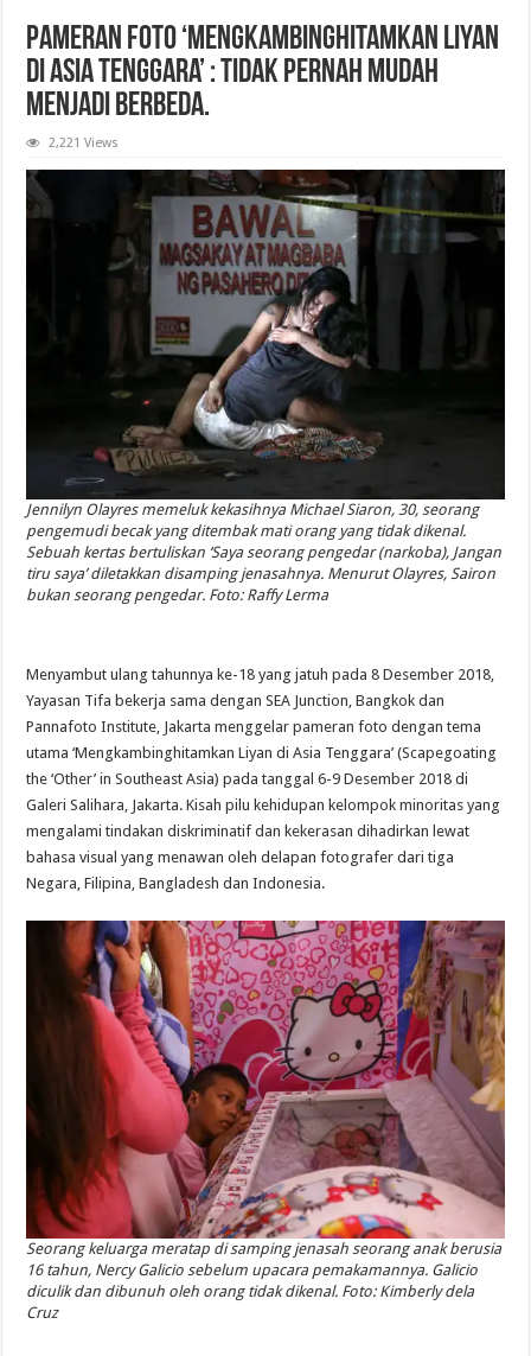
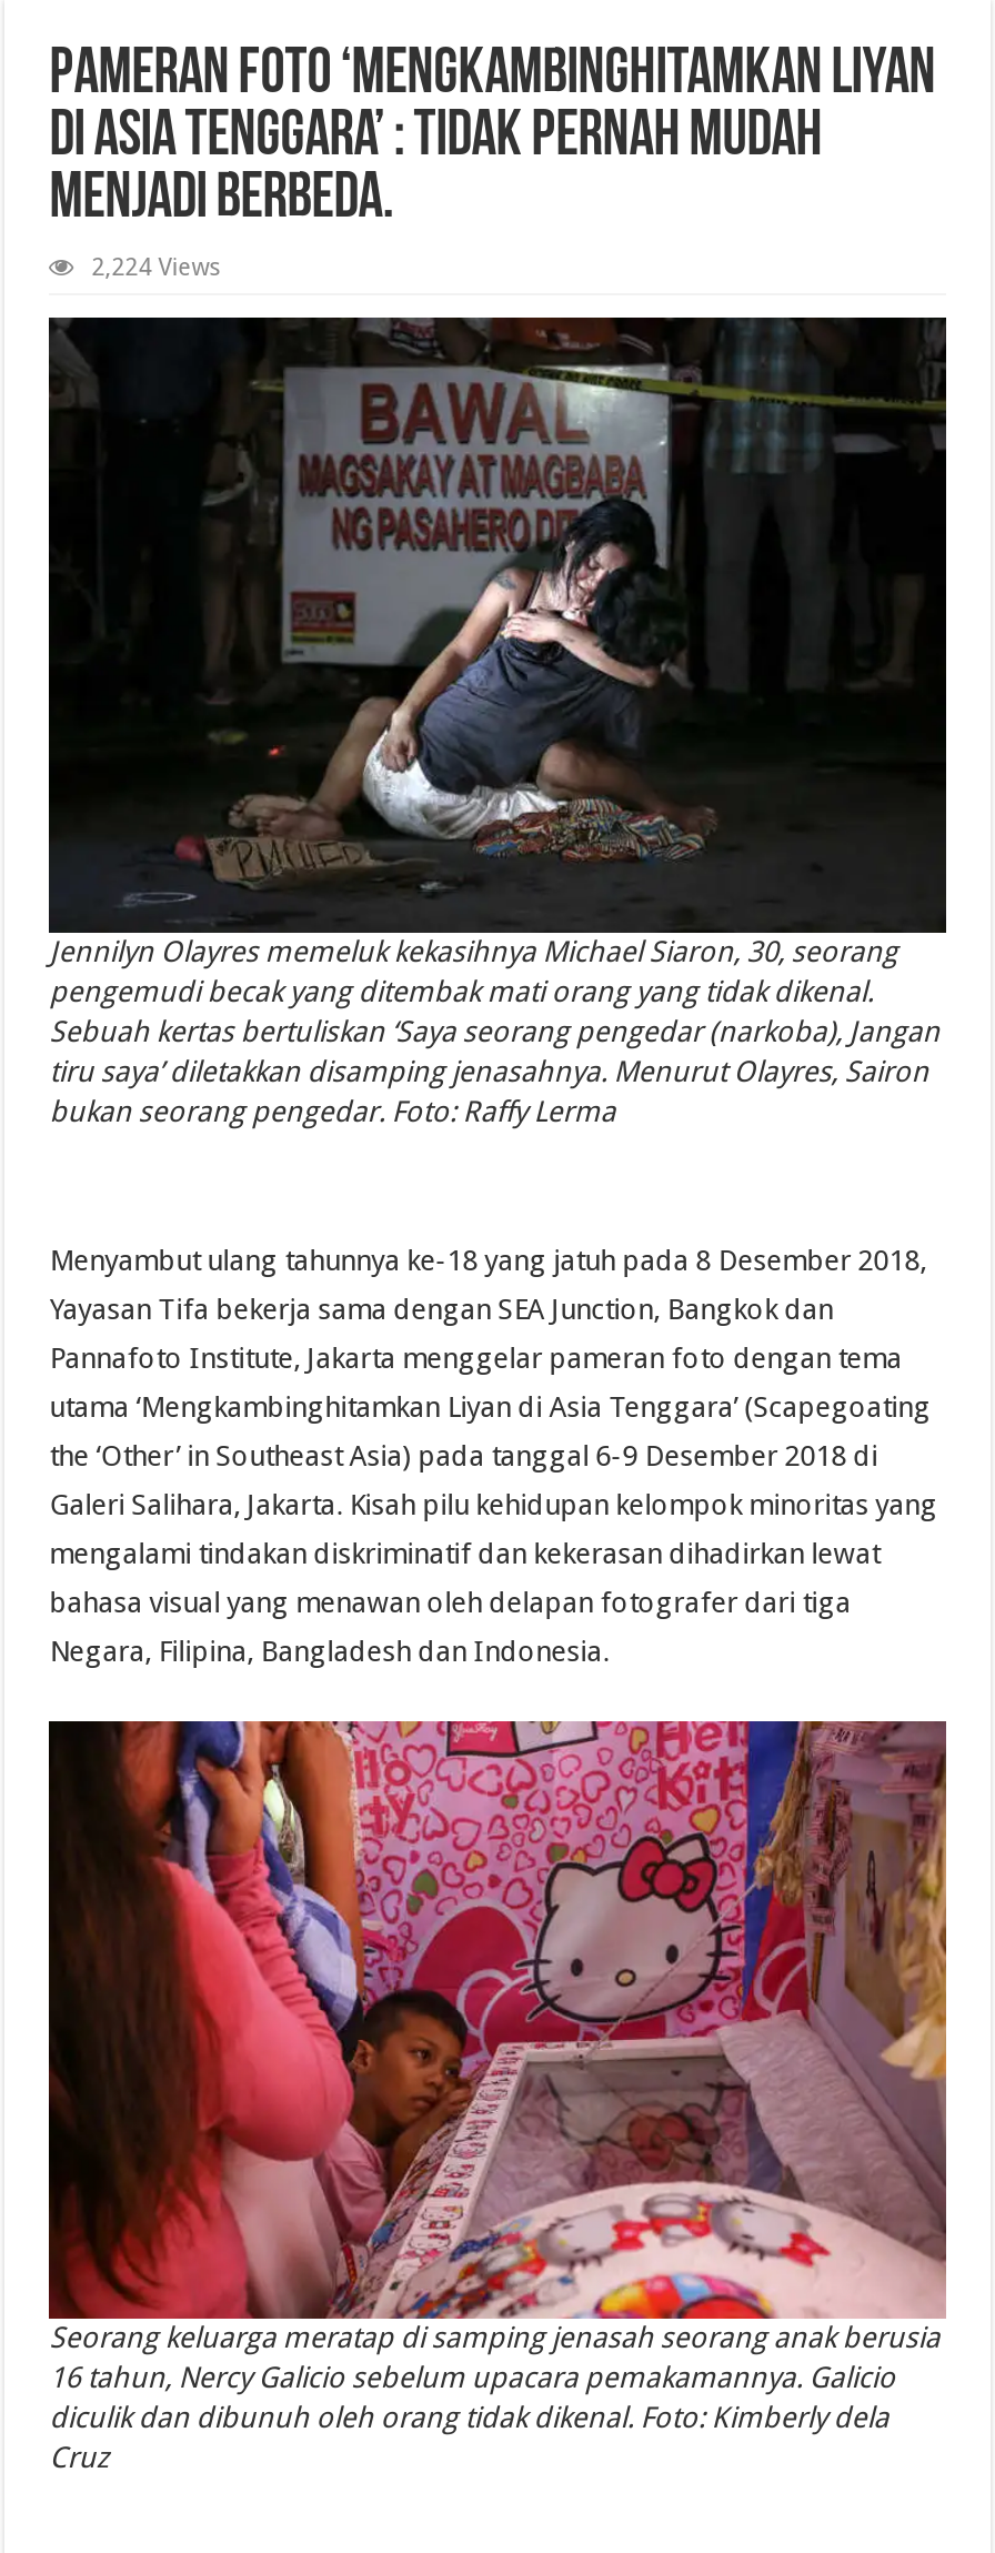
[49,135,119,151] 2,221 Views -> [92,253,223,282] 2,224 Views

